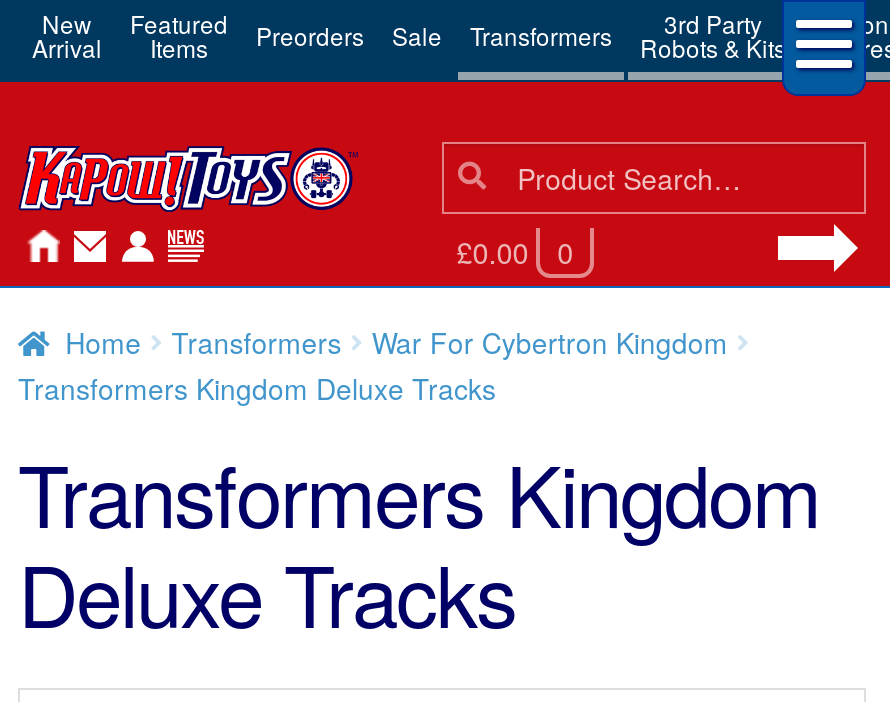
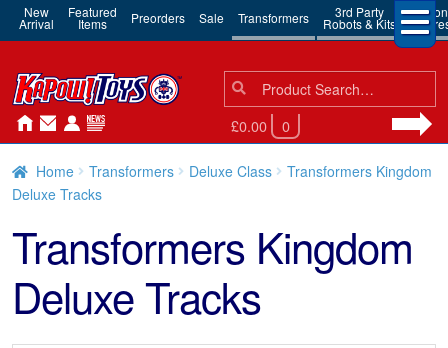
[18,322,728,408] War For Cybertron Kingdom | Transformers Kingdom Deluxe Tracks -> [12,161,432,204] Deluxe Class | Transformers Kingdom | Deluxe Tracks

